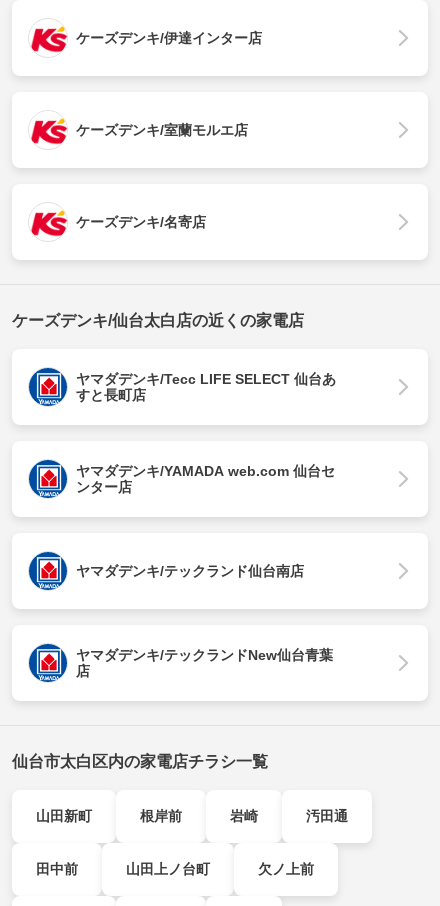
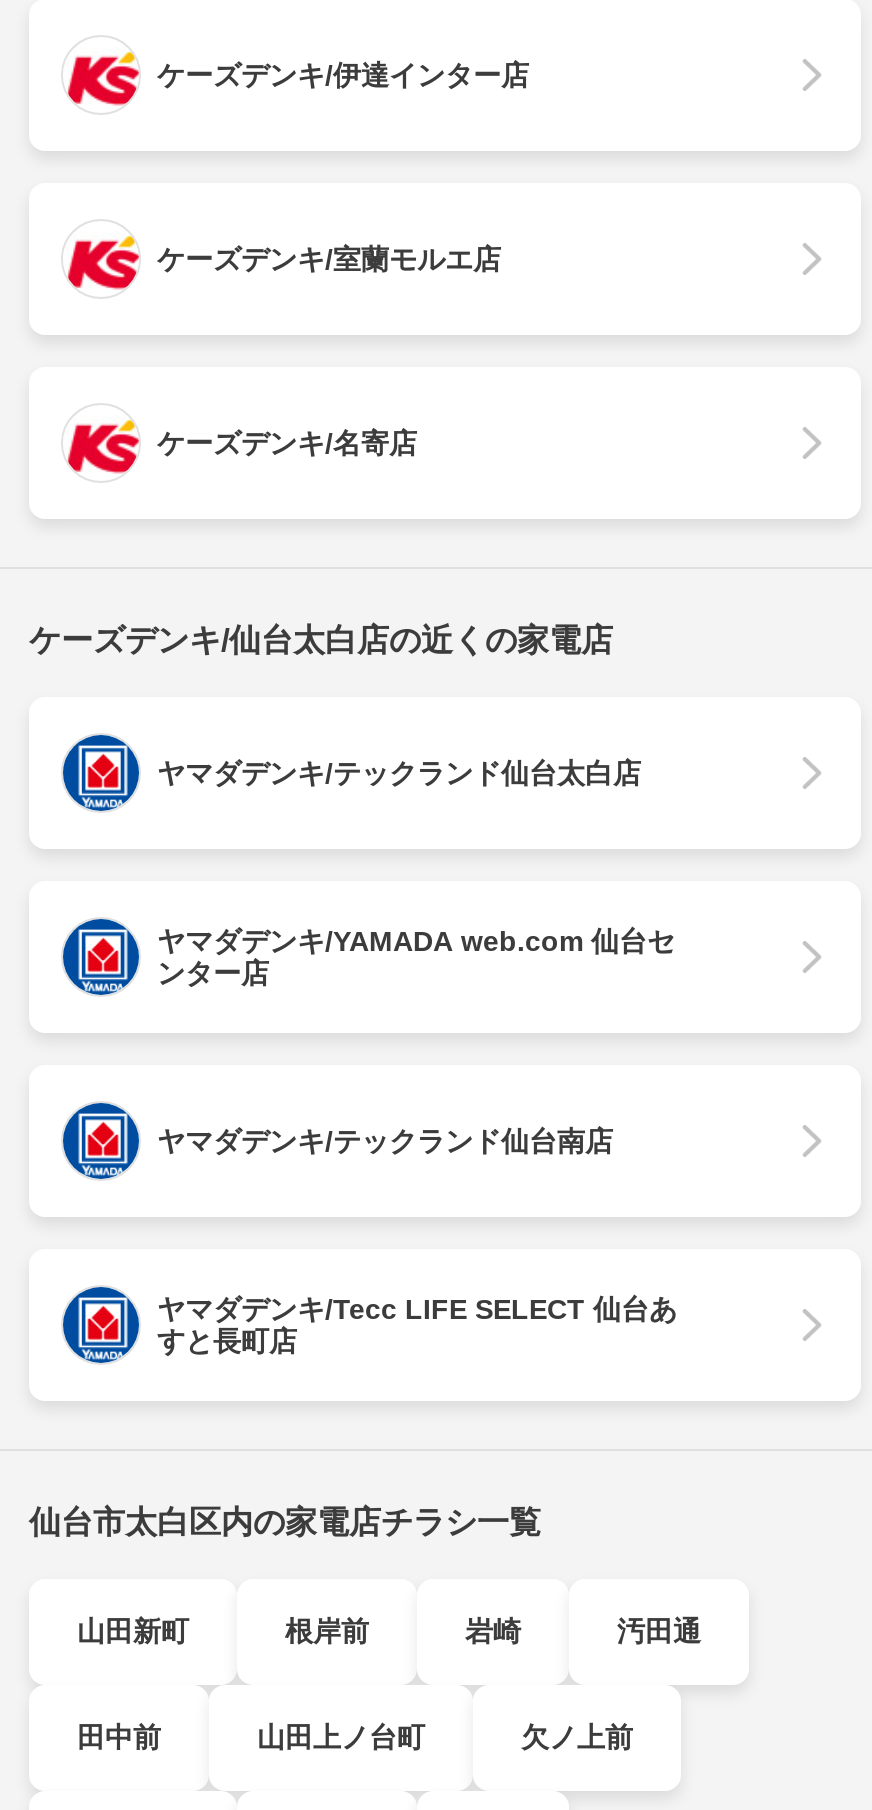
none -> [157,758,641,790] ヤマダデンキ/テックランド仙台太白店
moved [76,371,336,403] -> [157,1294,677,1358]: ヤマダデンキ/Tecc LIFE SELECT 仙台あ | すと長町店
[76,647,333,679] ヤマダデンキ/テックランドNew仙台青葉 | 店 -> none

